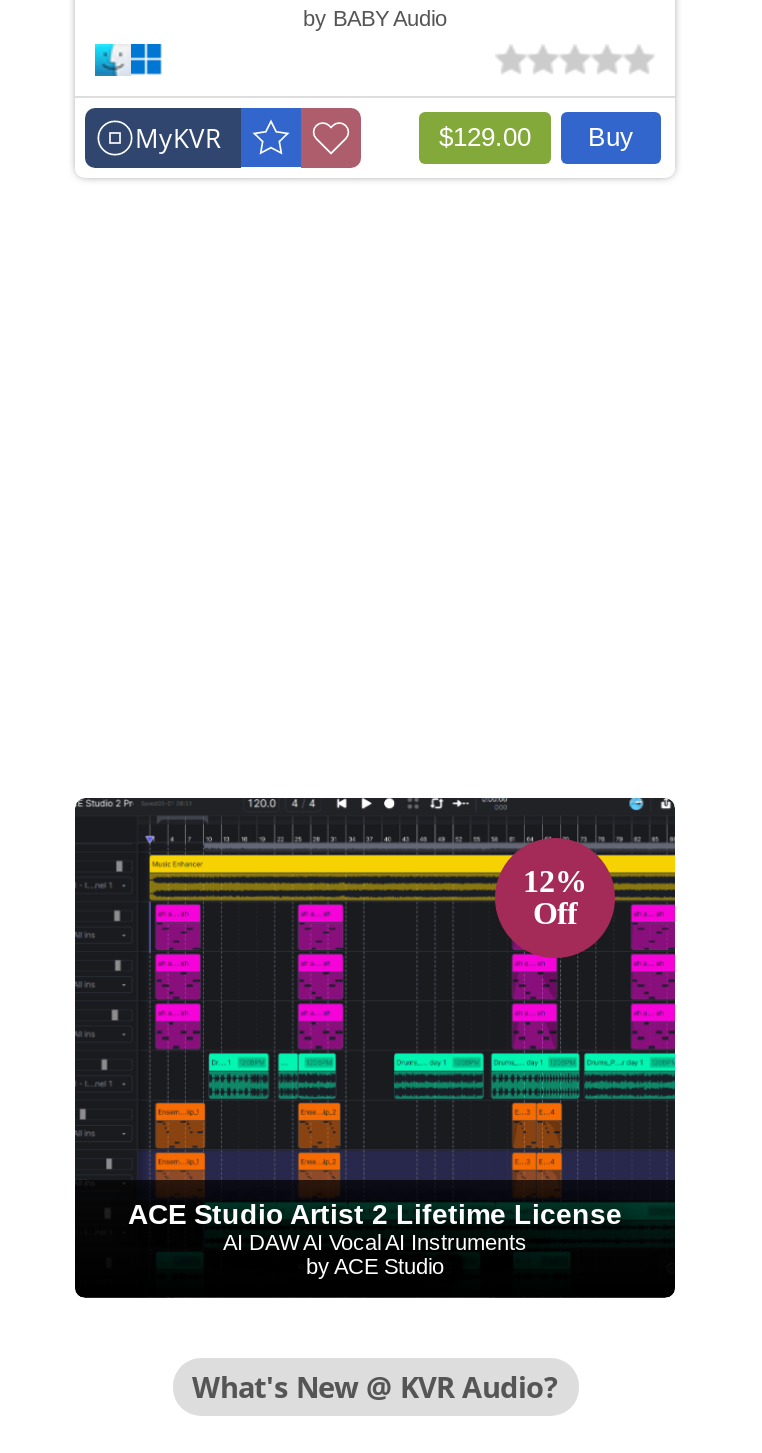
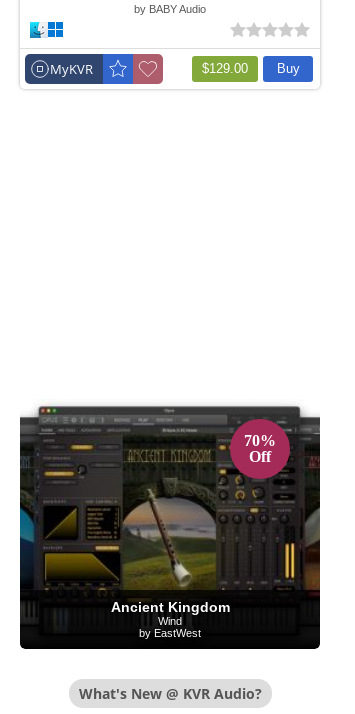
[73,796,677,1184] [image] | 12% -> [20,399,321,595] [image] | 70%
[128,1199,622,1277] ACE Studio Artist 2 Lifetime License | AI DAW AI Vocal AI Instruments | by ACE Studio -> [110,600,229,639] Ancient Kingdom | Wind | by EastWest

